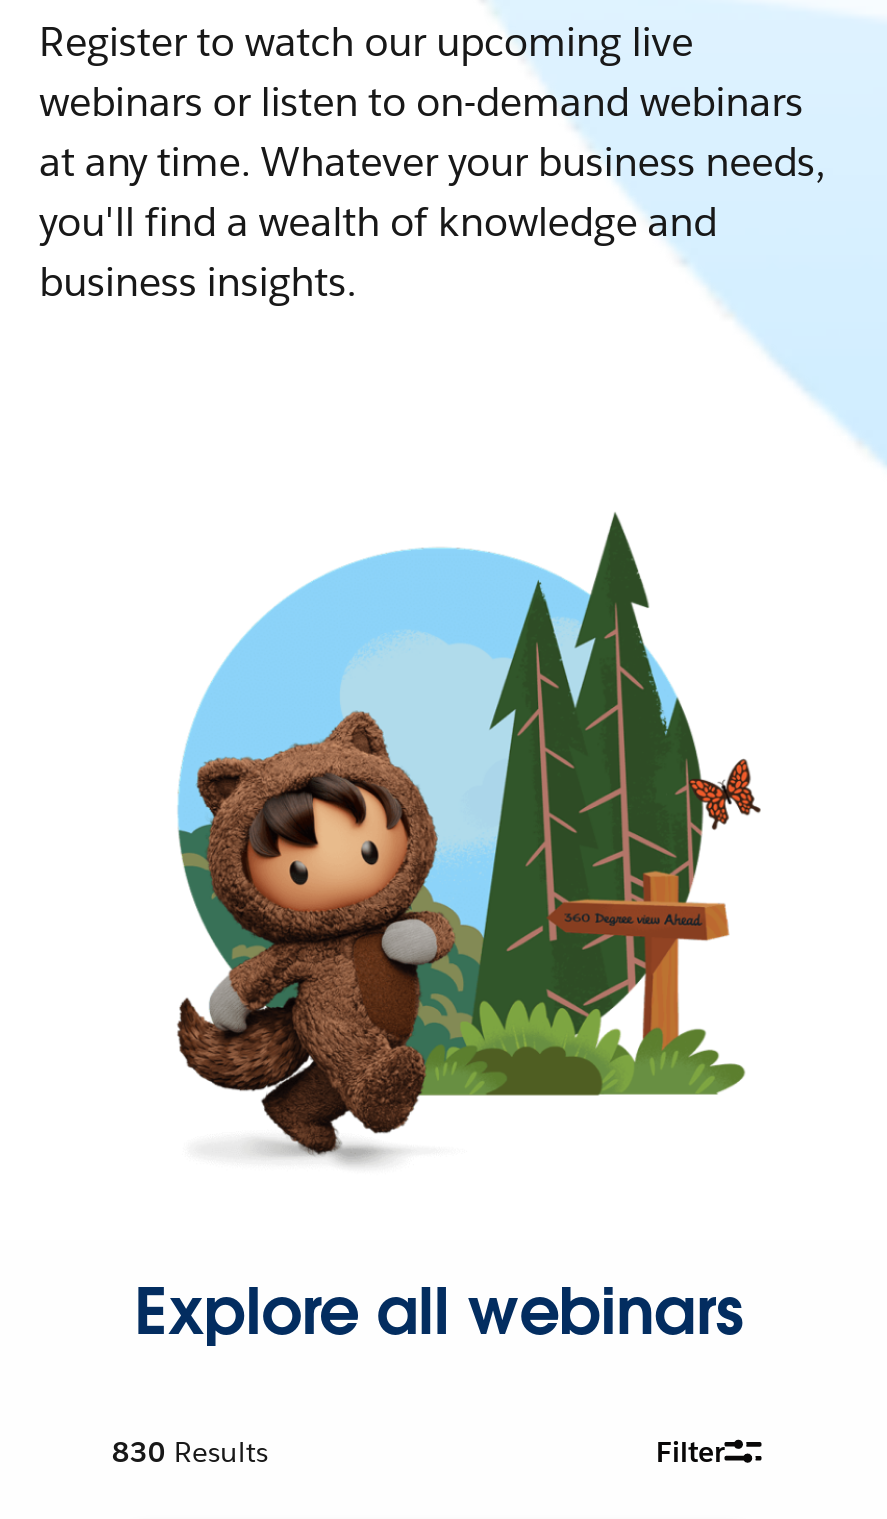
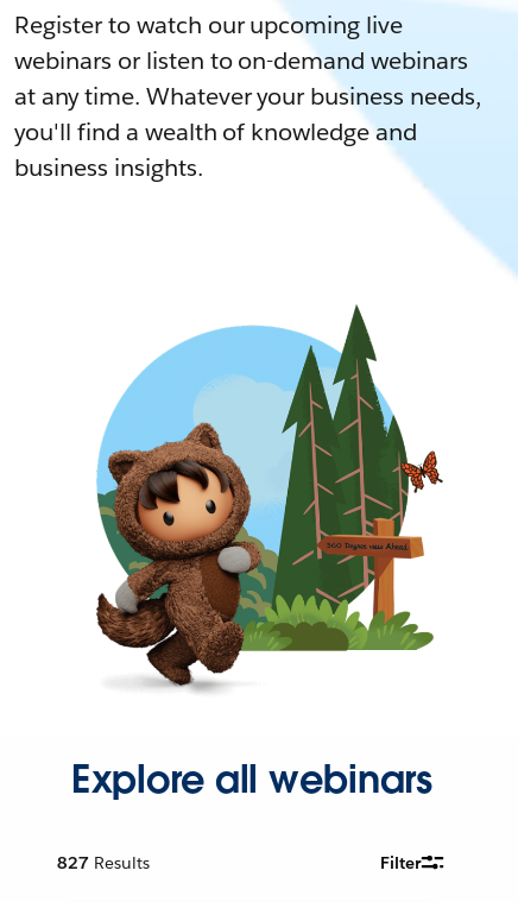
[112,1434,268,1470] 830 Results -> [58,852,150,873] 827 Results

